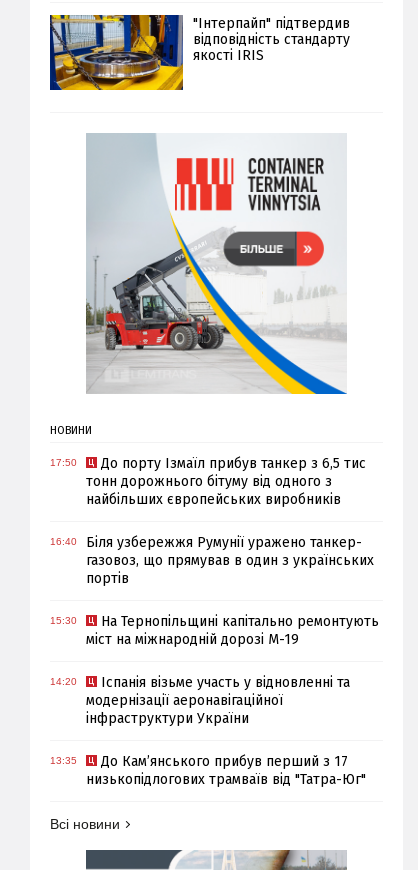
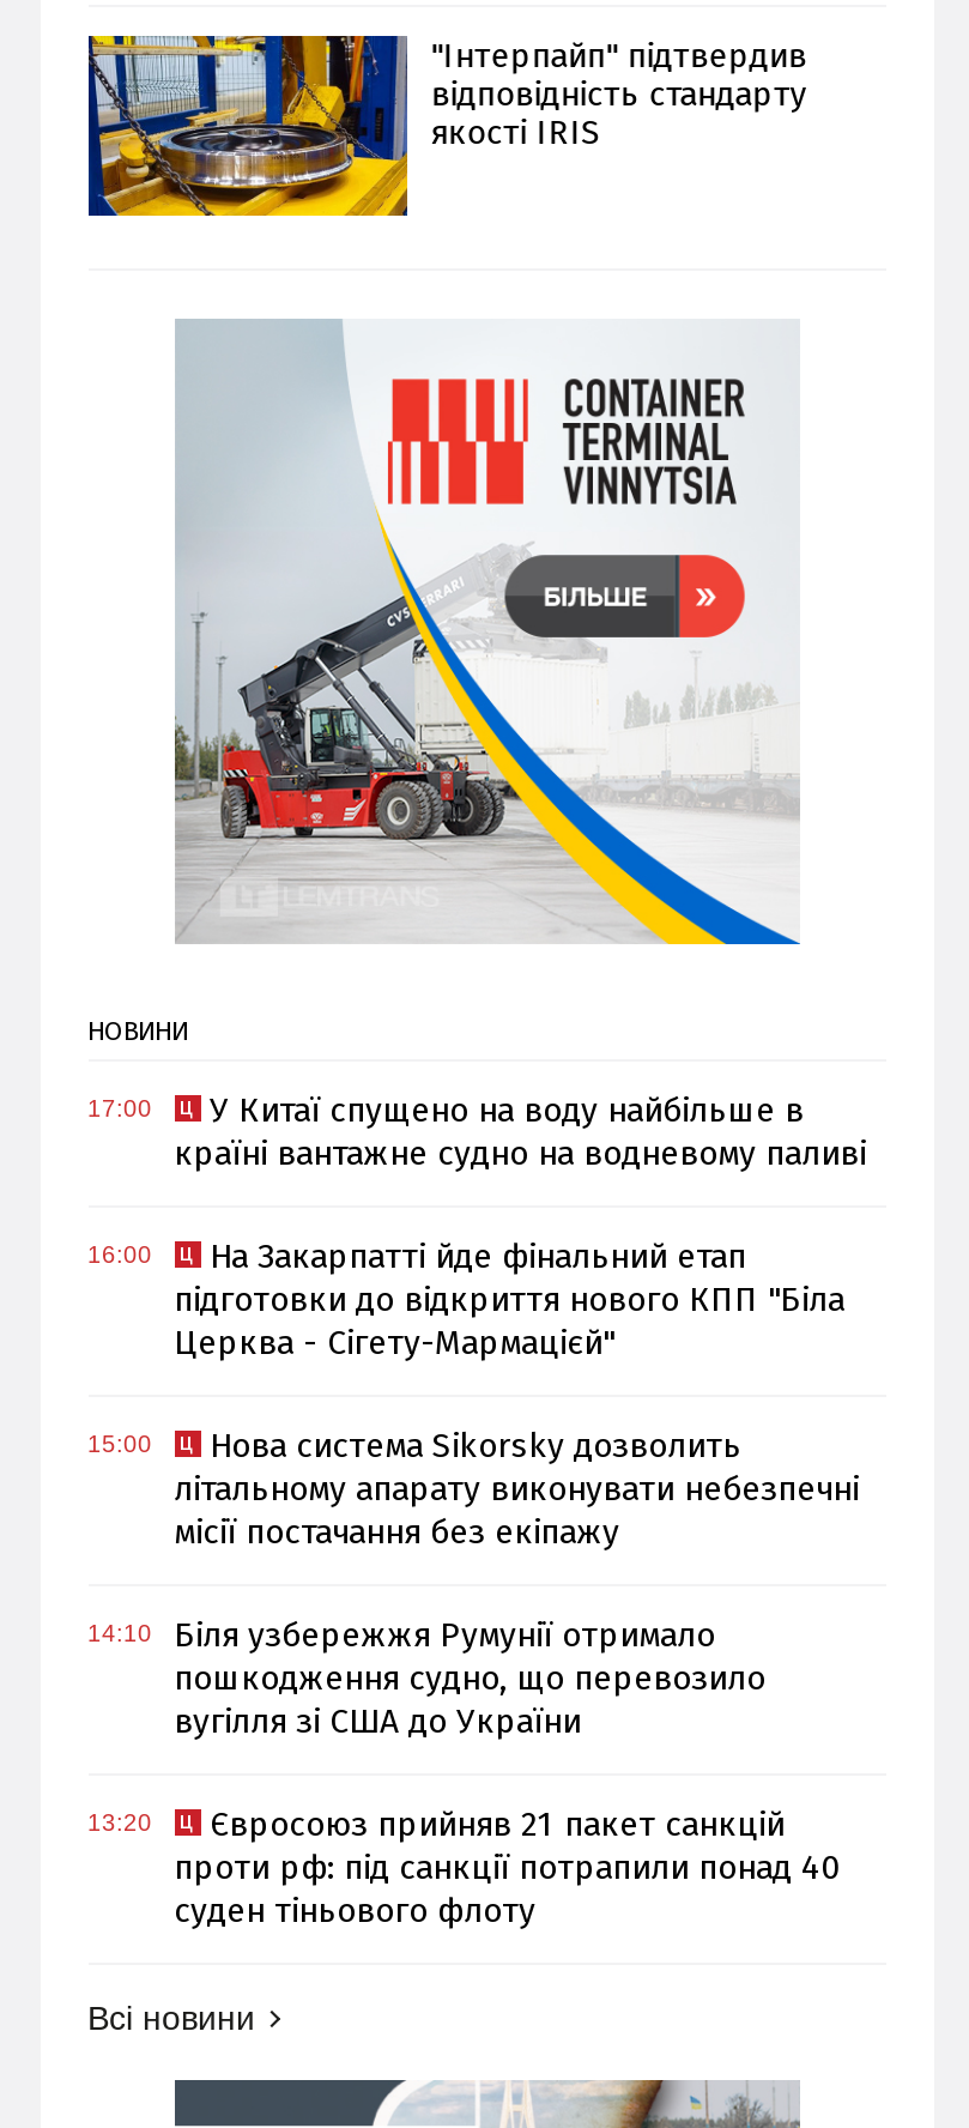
[49,455,365,508] 17:50 | До порту Ізмаїл прибув танкер з 6,5 тис | тонн дорожнього бітуму від одного з | найбільших європейських виробників -> [87,1090,866,1174] 17:00 | У Китаї спущено на воду найбільше в | країні вантажне судно на водневому паливі
[49,534,373,587] 16:40 | Біля узбережжя Румунії уражено танкер- | газовоз, що прямував в один з українських | портів -> [87,1237,844,1364] 16:00 | На Закарпатті йде фінальний етап | підготовки до відкриття нового КПП "Біла | Церква - Сігету-Мармацієй"
[49,613,378,648] 15:30 | На Тернопільщині капітально ремонтують | міст на міжнародній дорозі М-19 -> [87,1426,859,1553] 15:00 | Нова система Sikorsky дозволить | літальному апарату виконувати небезпечні | місії постачання без екіпажу
[49,674,349,727] 14:20 | Іспанія візьме участь у відновленні та | модернізації аеронавігаційної | інфраструктури України -> [87,1615,765,1742] 14:10 | Біля узбережжя Румунії отримало | пошкодження судно, що перевозило | вугілля зі США до України
[49,753,365,788] 13:35 | До Кам’янського прибув перший з 17 | низькопідлогових трамваїв від "Татра-Юг" -> [87,1804,840,1931] 13:20 | Євросоюз прийняв 21 пакет санкцій | проти рф: під санкції потрапили понад 40 | суден тіньового флоту

